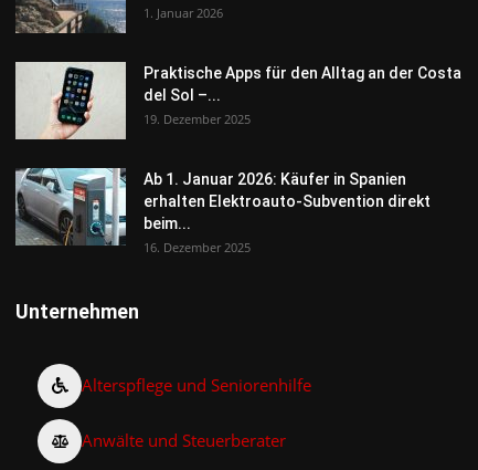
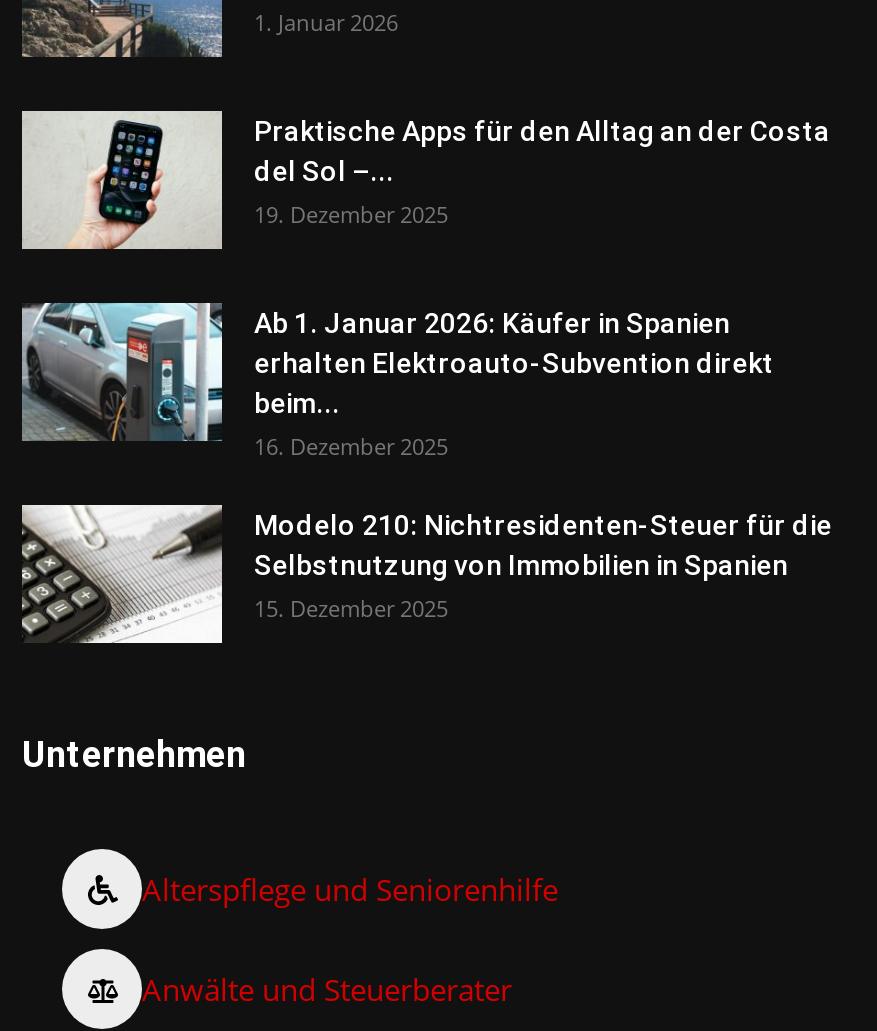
none -> [22,502,832,646] [image] | Modelo 210: Nichtresidenten-Steuer für die | Selbstnutzung von Immobilien in Spanien | 15. Dezember 2025

